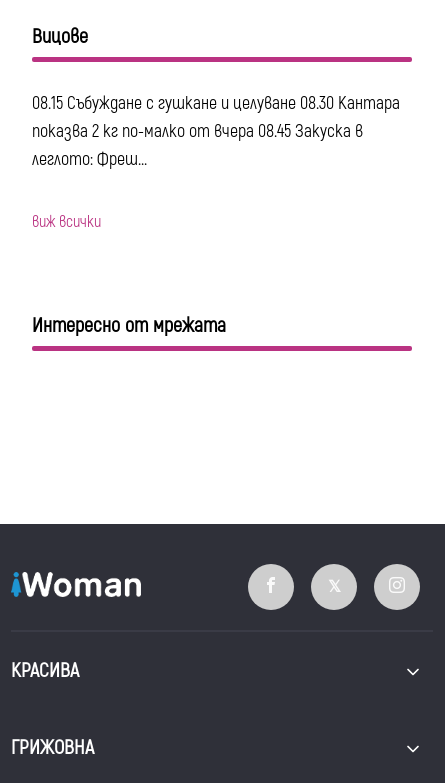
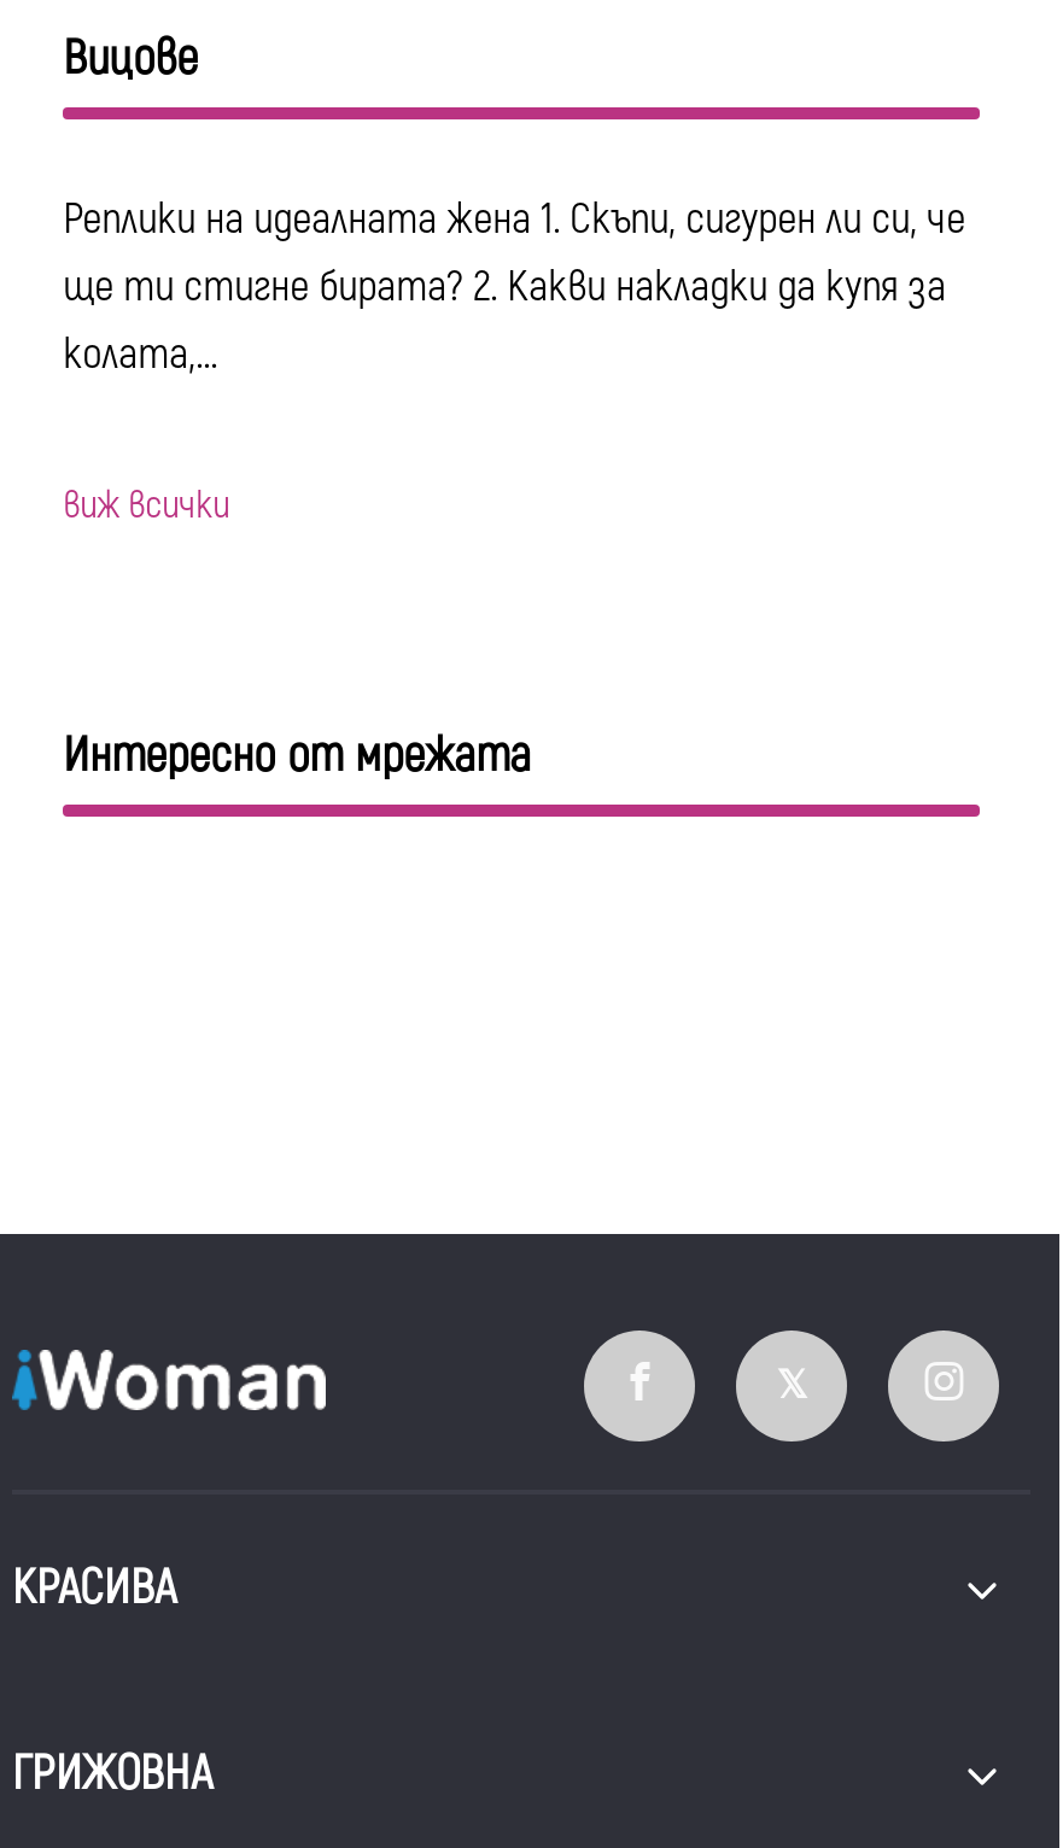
[32,92,400,171] 08.15 Събуждане с гушкане и целуване 08.30 Кантара | показва 2 кг по-малко от вчера 08.45 Закуска в | леглото: Фреш... -> [63,192,966,382] Реплики на идеалната жена 1. Скъпи, сигурен ли си, че | ще ти стигне бирата? 2. Какви накладки да купя за | колата,...

